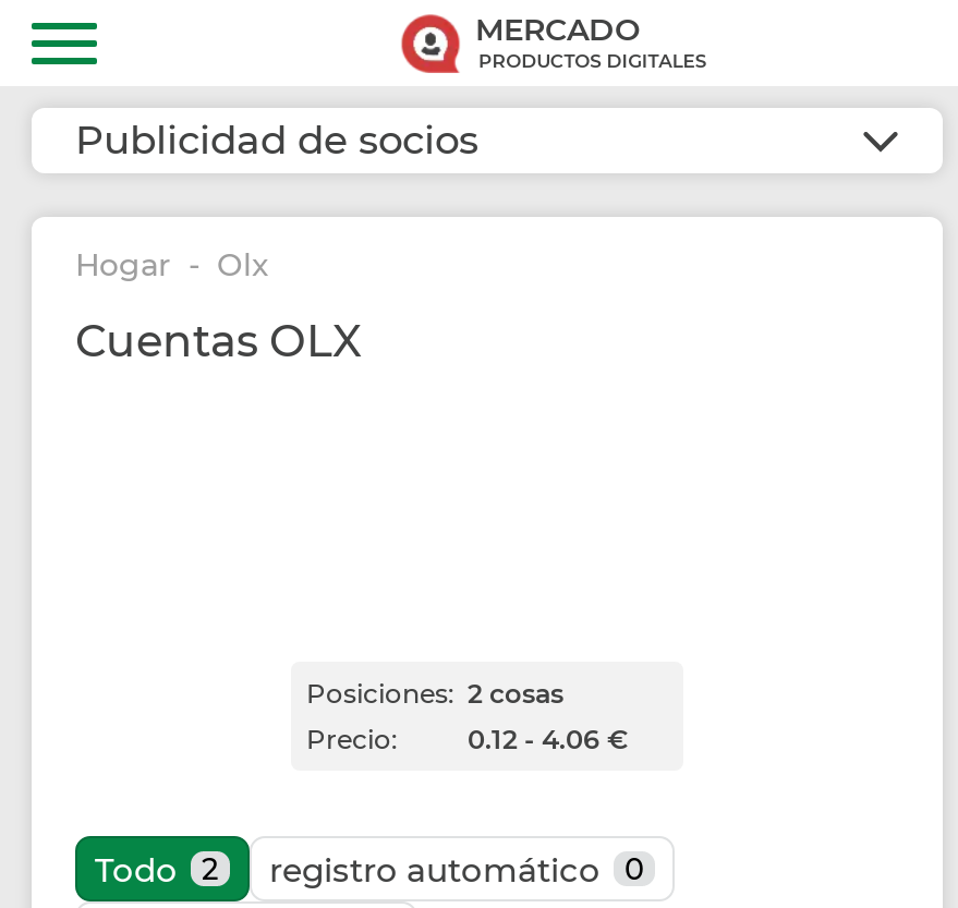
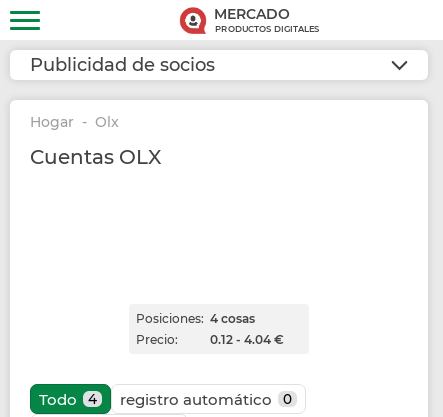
[306,678,563,710] Posiciones: 2 cosas -> [136,311,255,326] Posiciones: 4 cosas
[468,724,629,756] 0.12 - 4.06 € -> [210,332,284,347] 0.12 - 4.04 €
[95,849,644,890] Todo 2 registro automático 0 -> [39,390,292,409] Todo 4 registro automático 0

